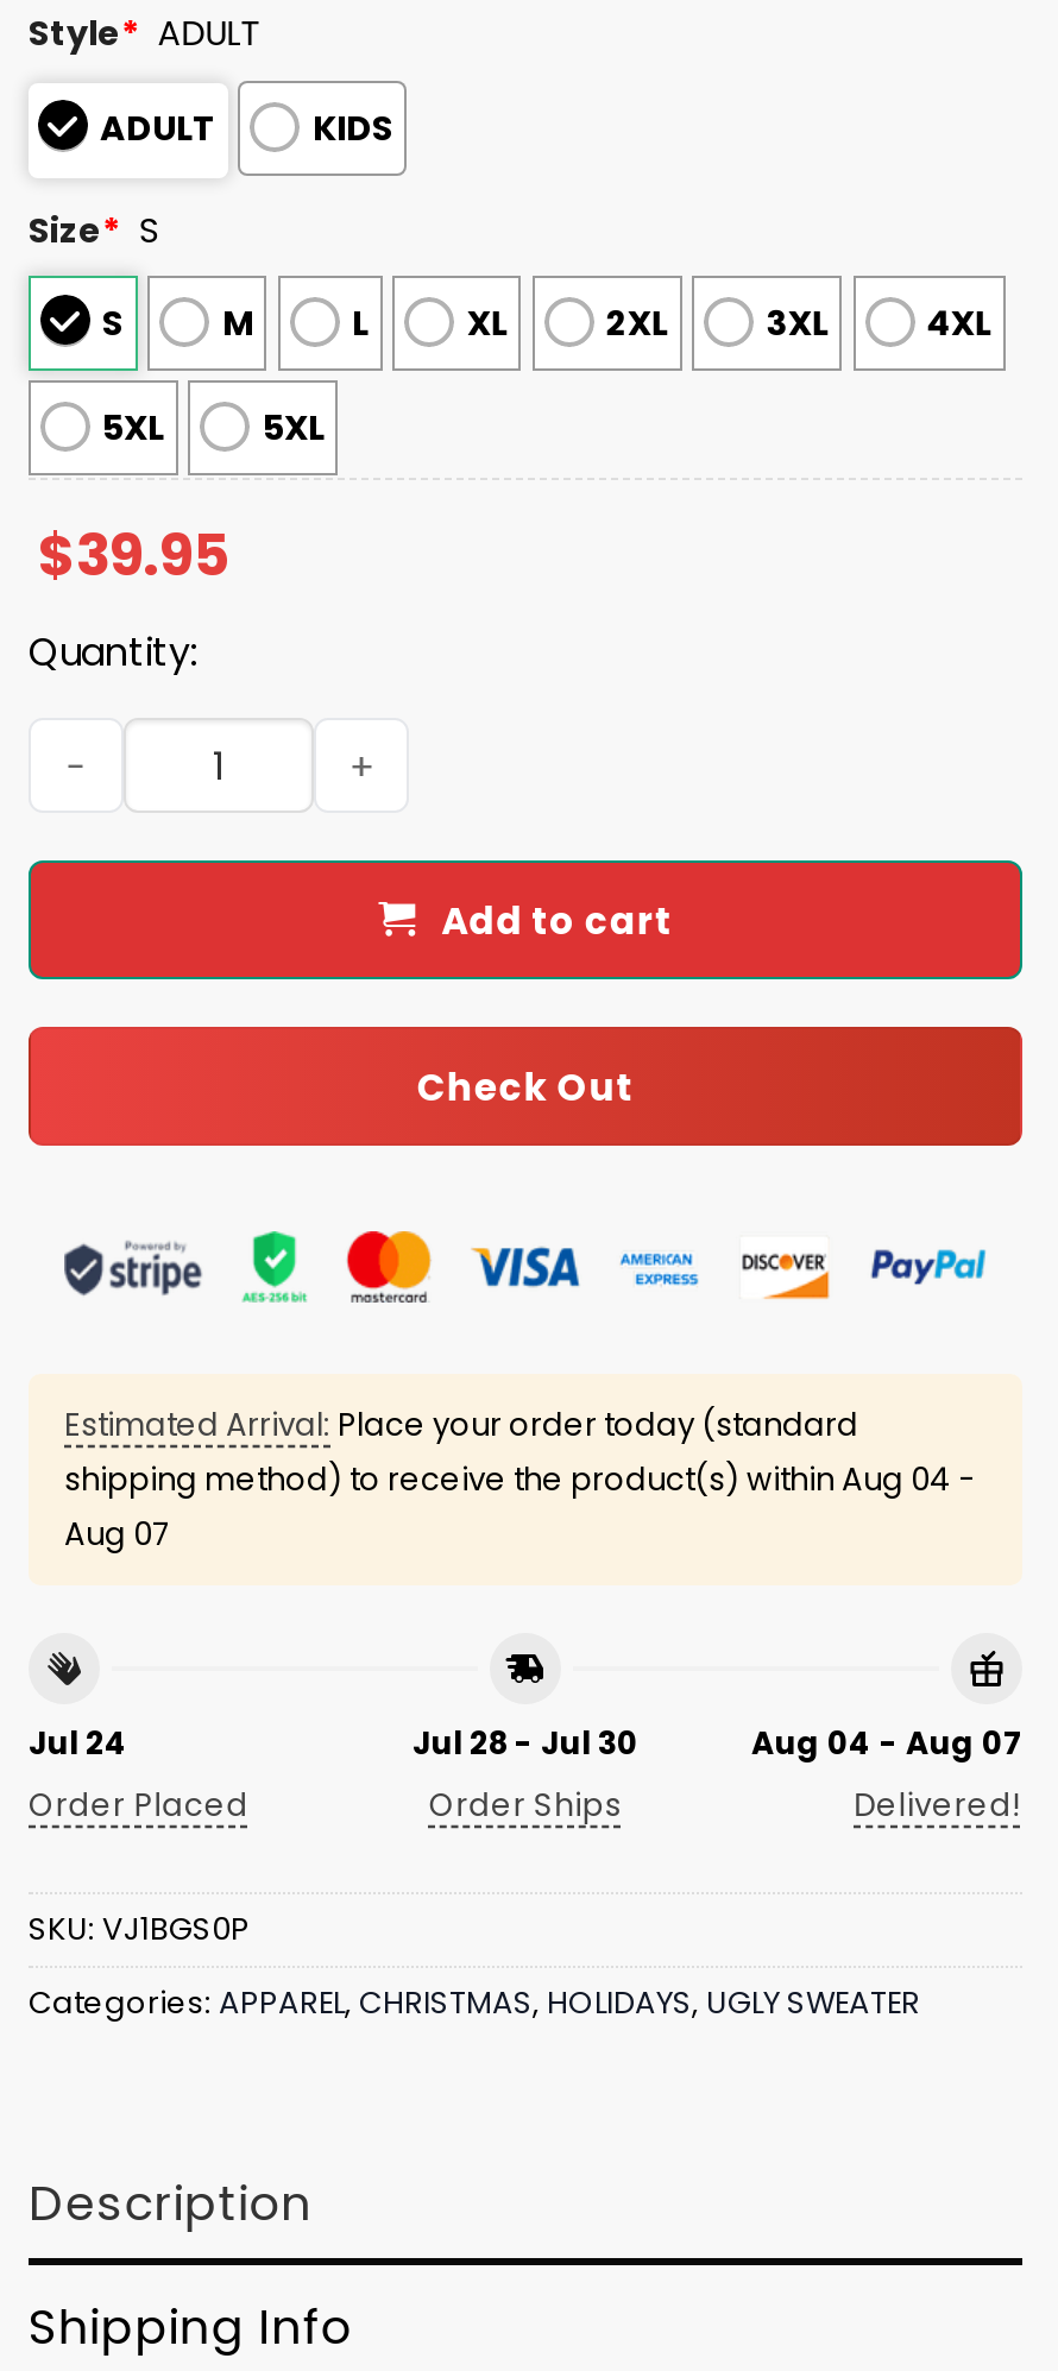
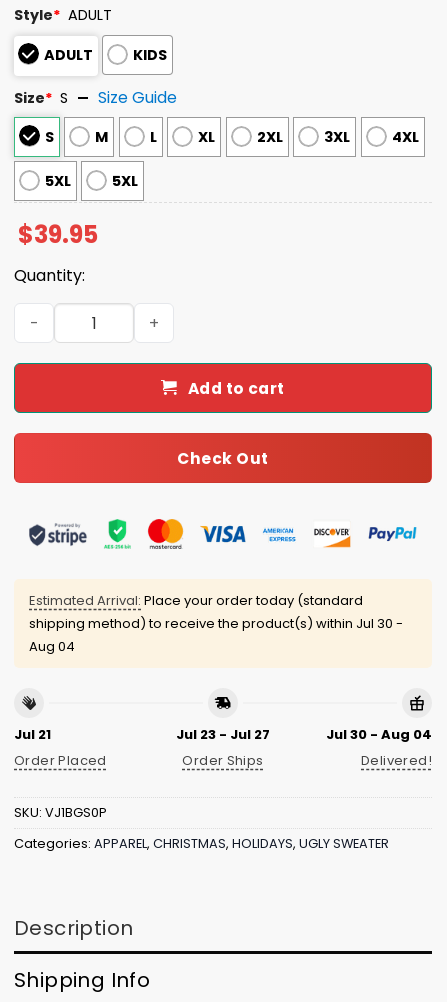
none -> [98,86,177,109] Size Guide
[64,1457,975,1502] shipping method) to receive the product(s) within Aug 04 - -> [29,614,403,633] shipping method) to receive the product(s) within Jul 30 -
[64,1512,169,1557] Aug 07 -> [29,637,75,656] Aug 04
[29,1720,128,1765] Jul 24 -> [14,725,51,744] Jul 21
[413,1720,638,1765] Jul 28 - Jul 30 -> [176,725,270,744] Jul 23 - Jul 27
[751,1720,1022,1765] Aug 04 - Aug 07 -> [326,725,432,744] Jul 30 - Aug 04

